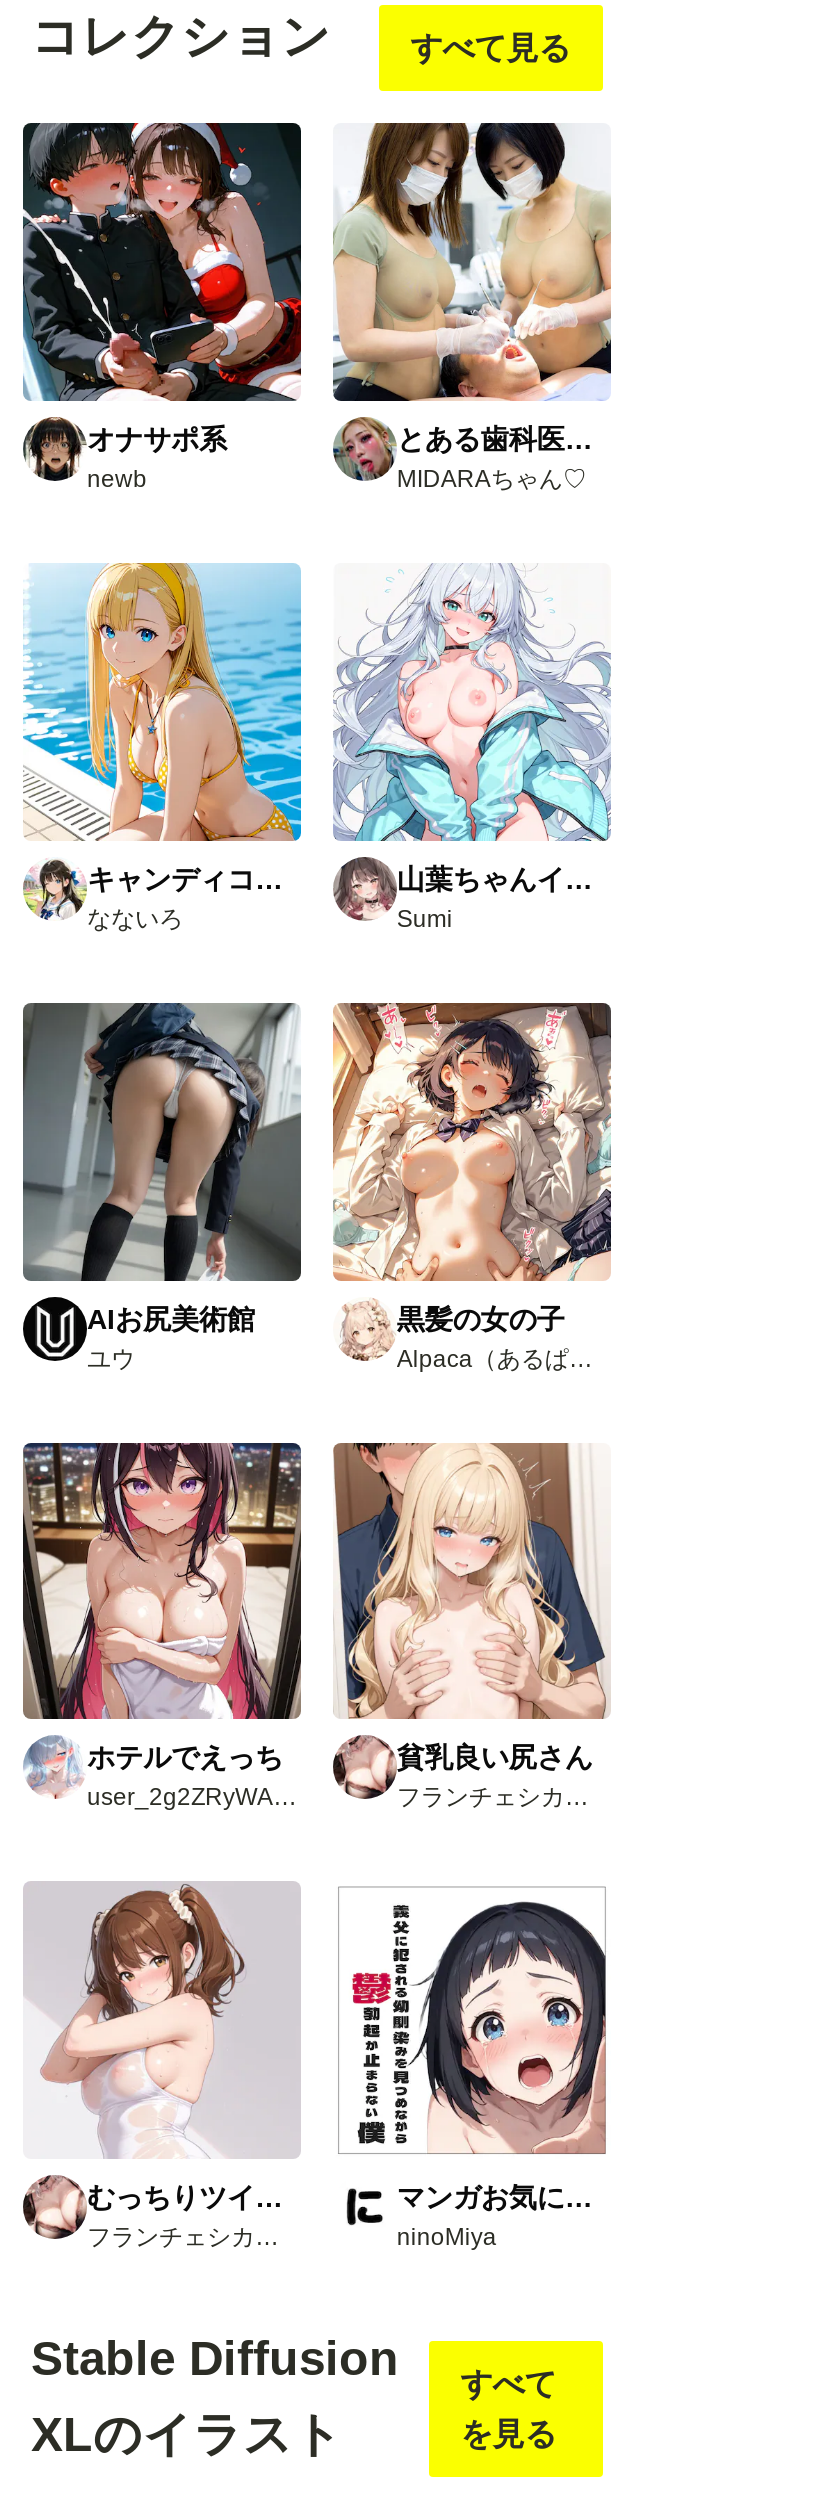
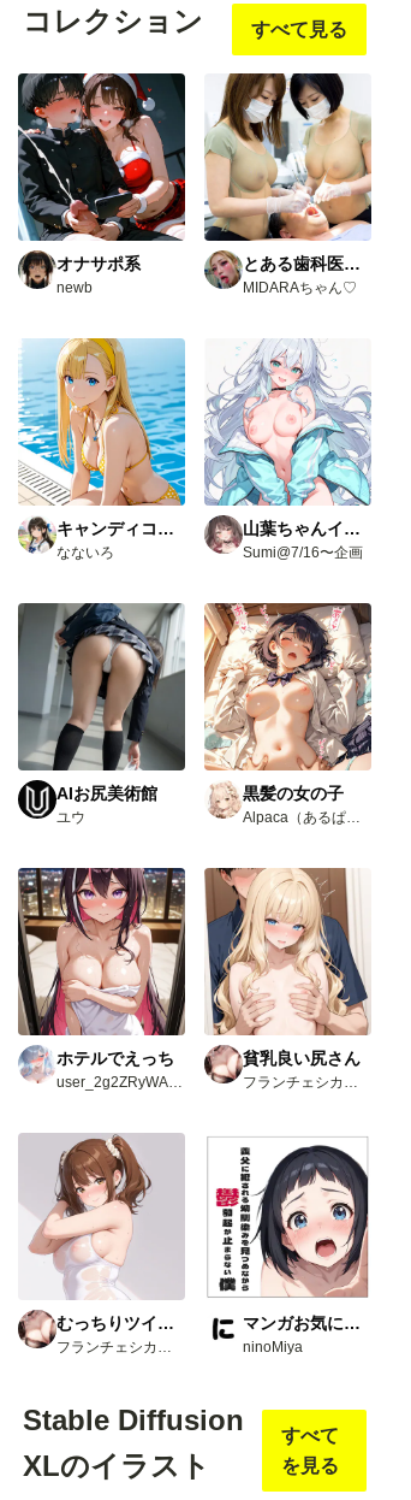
[397,904,453,932] Sumi -> [243,544,363,561] Sumi@7/16〜企画

